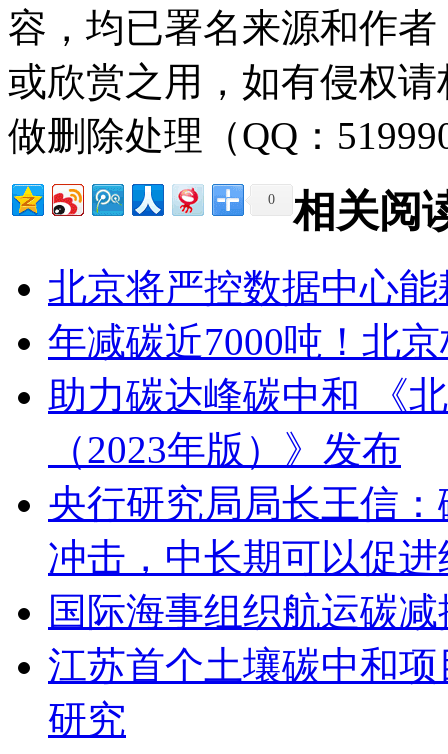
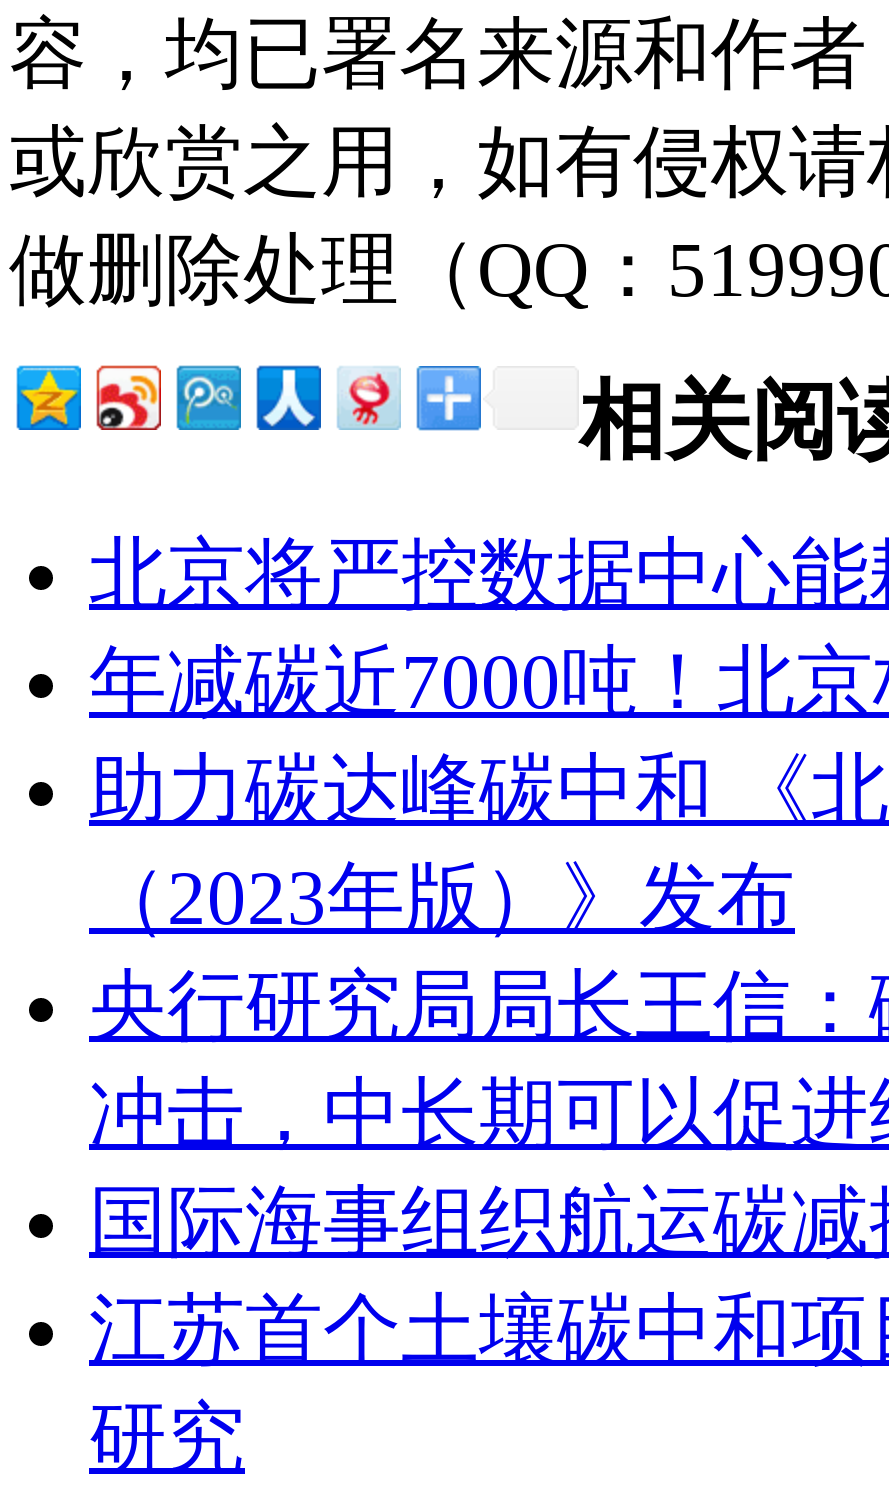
[268,192,275,207] 0 -> none

